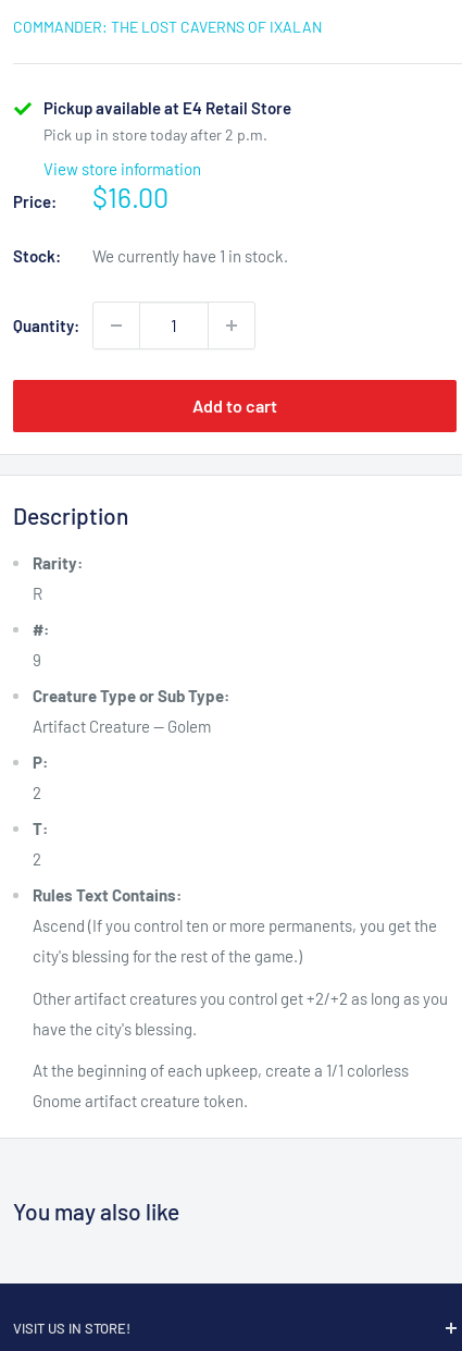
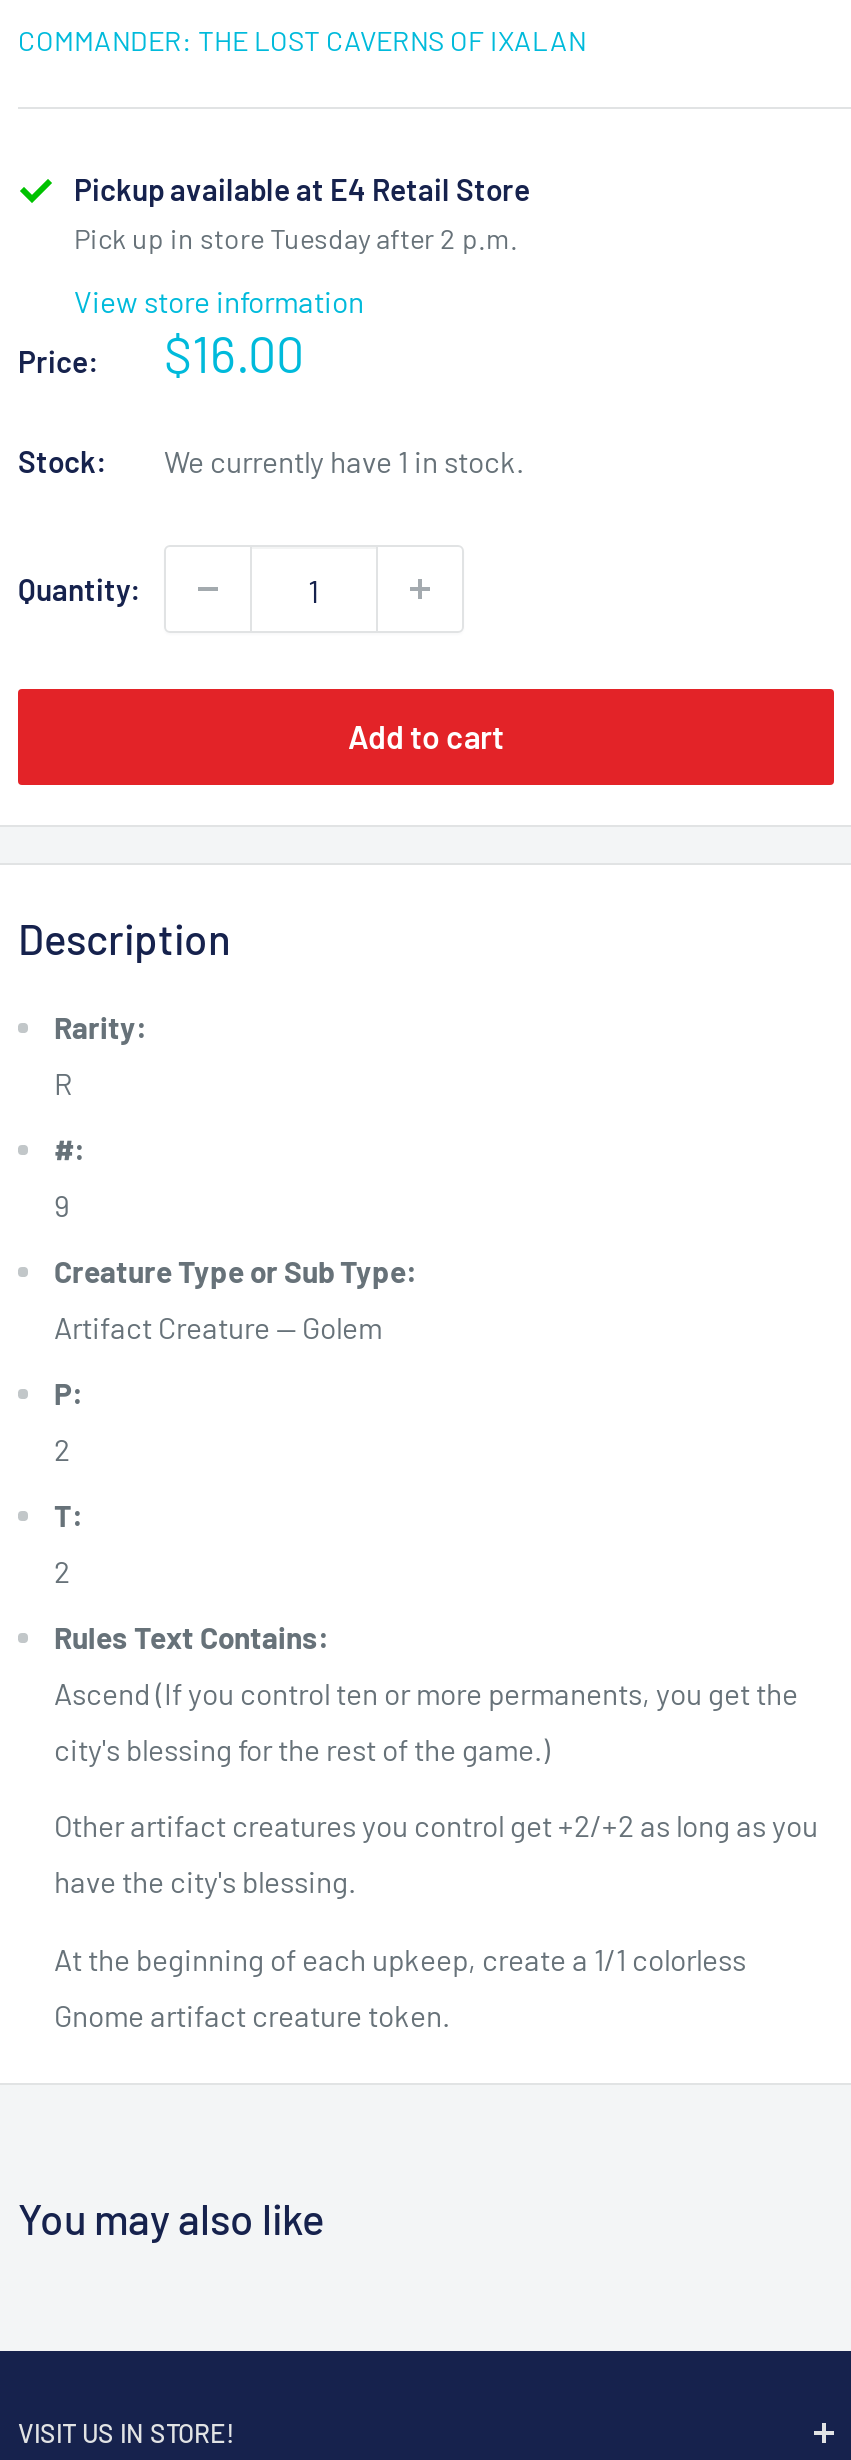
[43,125,267,143] Pick up in store today after 2 p.m. -> [74,222,518,256] Pick up in store Tuesday after 2 p.m.

